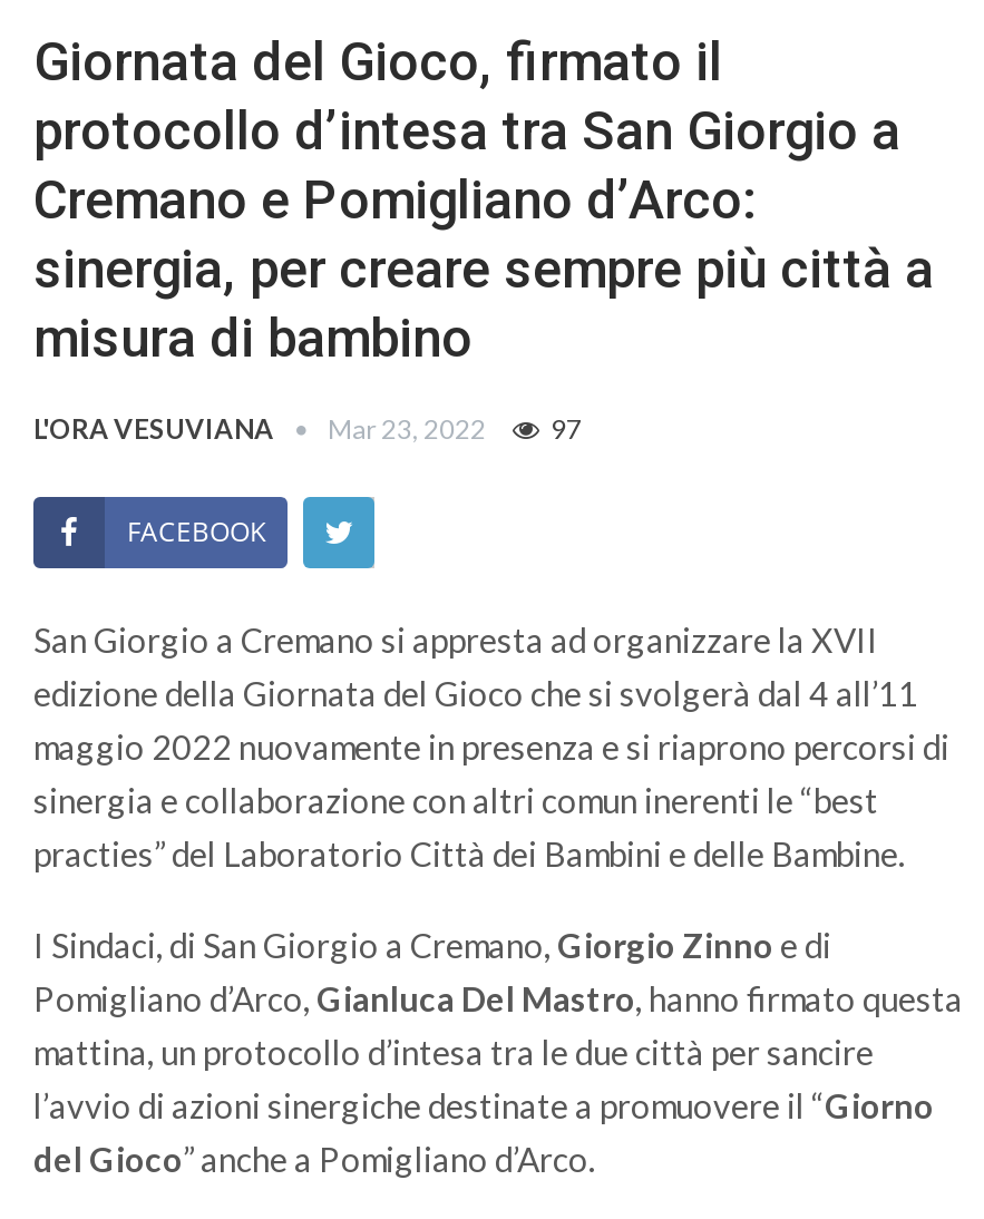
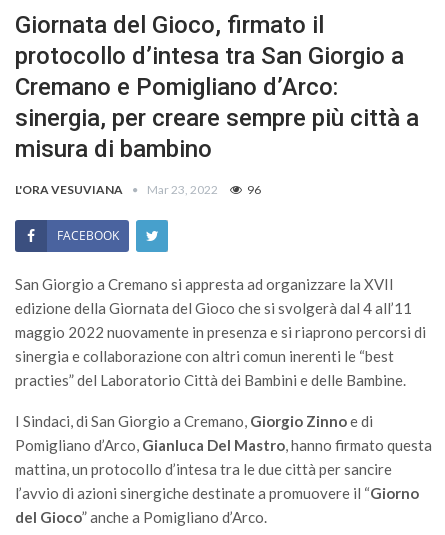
[33,412,582,445] L'ORA VESUVIANA Mar 23, 2022 97 -> [15,182,261,197] L'ORA VESUVIANA Mar 23, 2022 96

